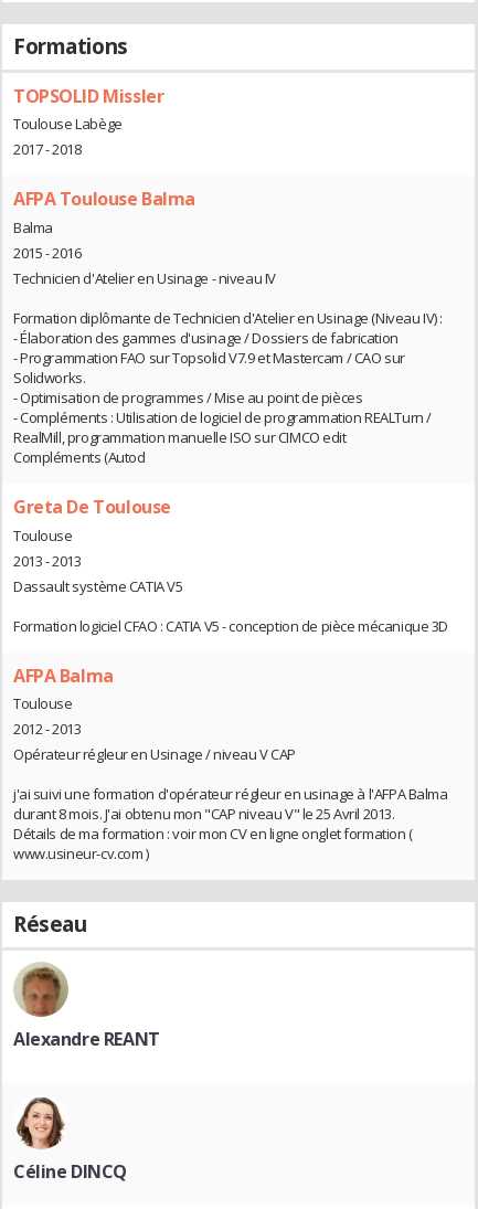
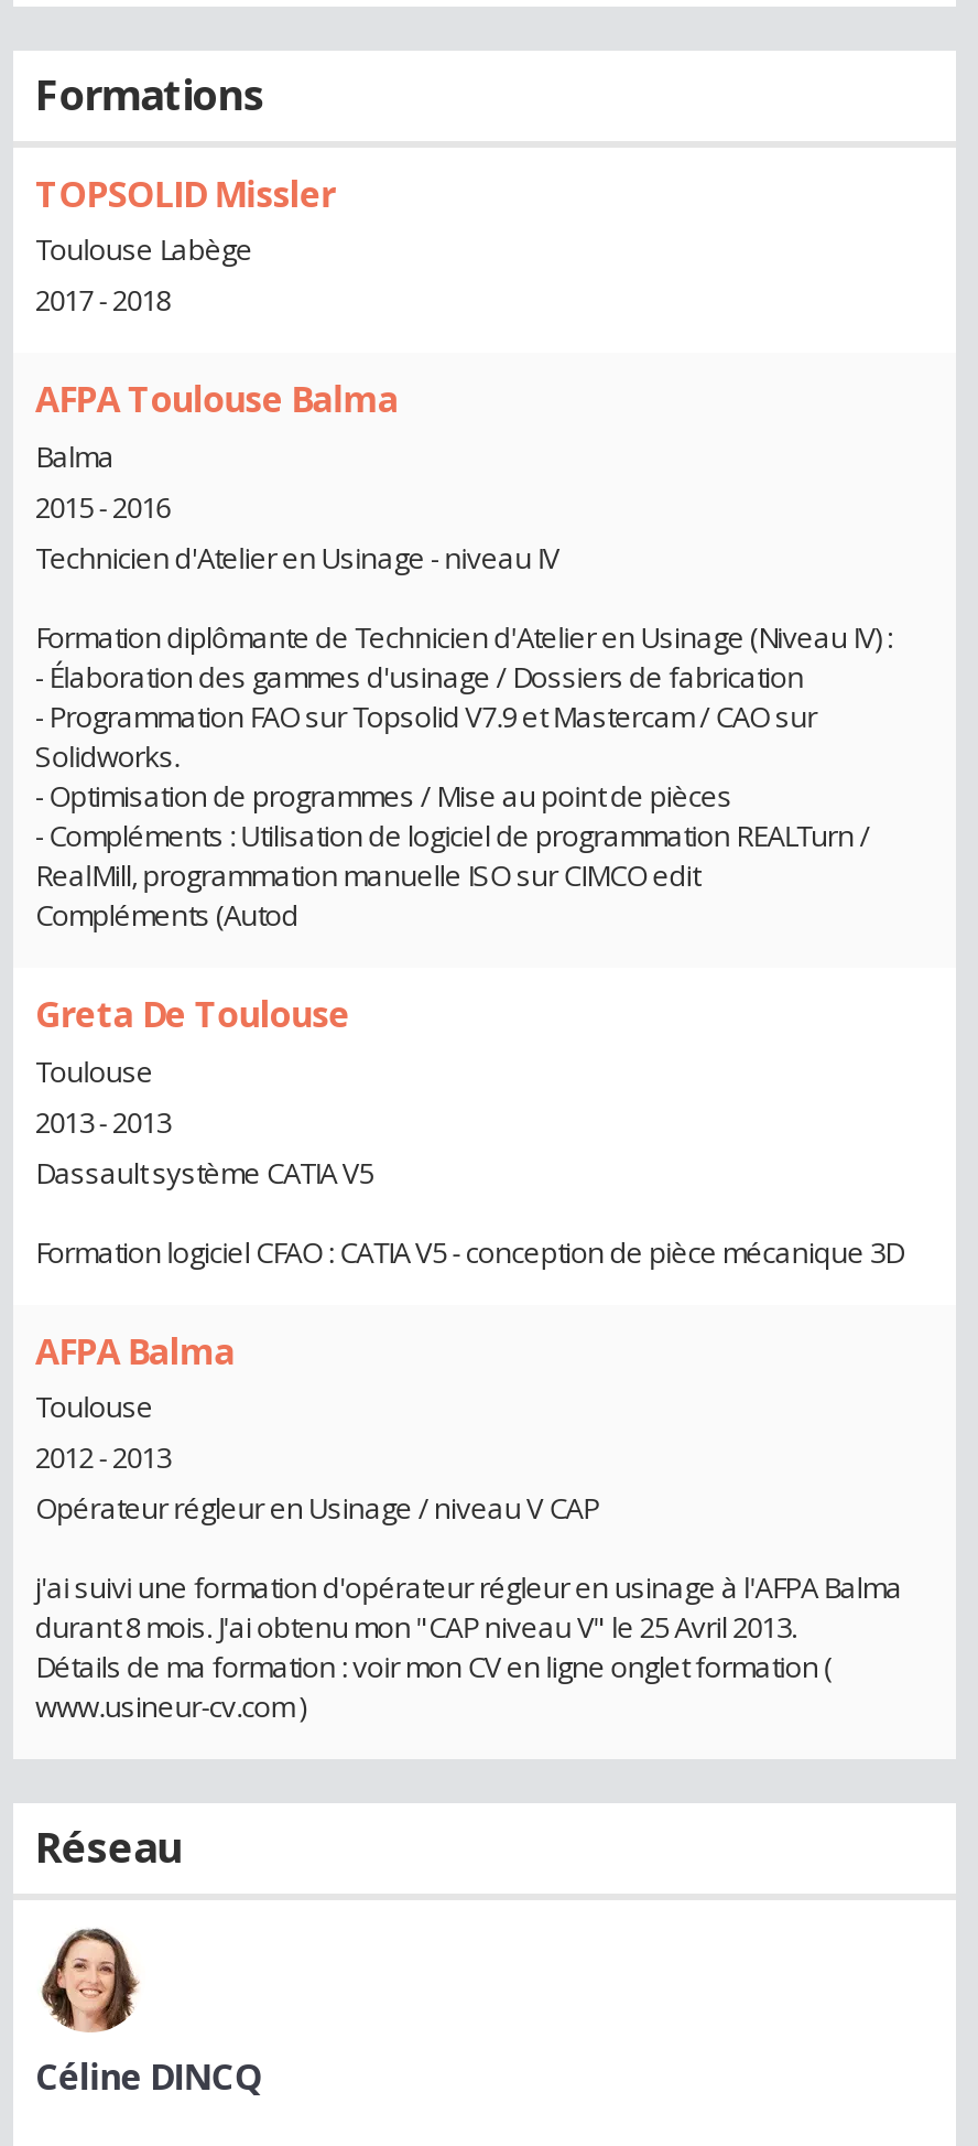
[13,962,160,1052] [image] | Alexandre REANT -> none

